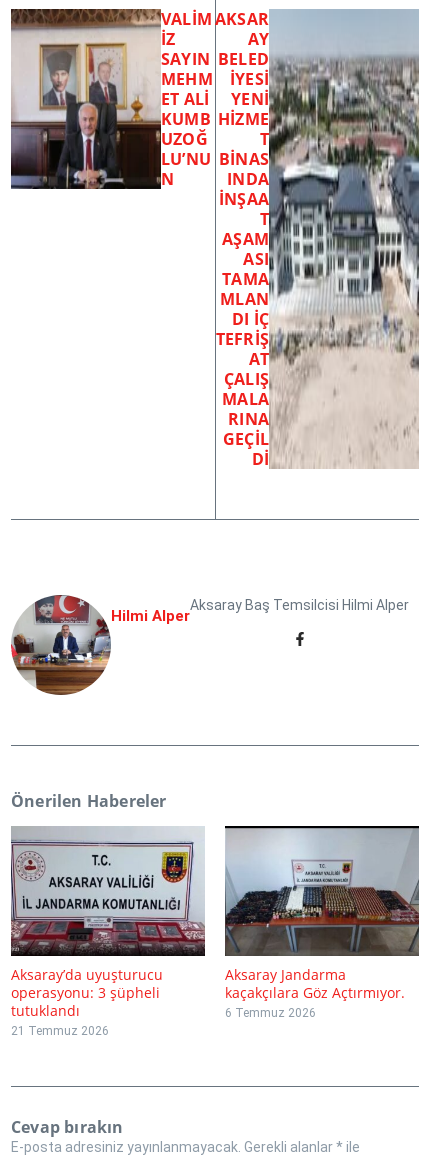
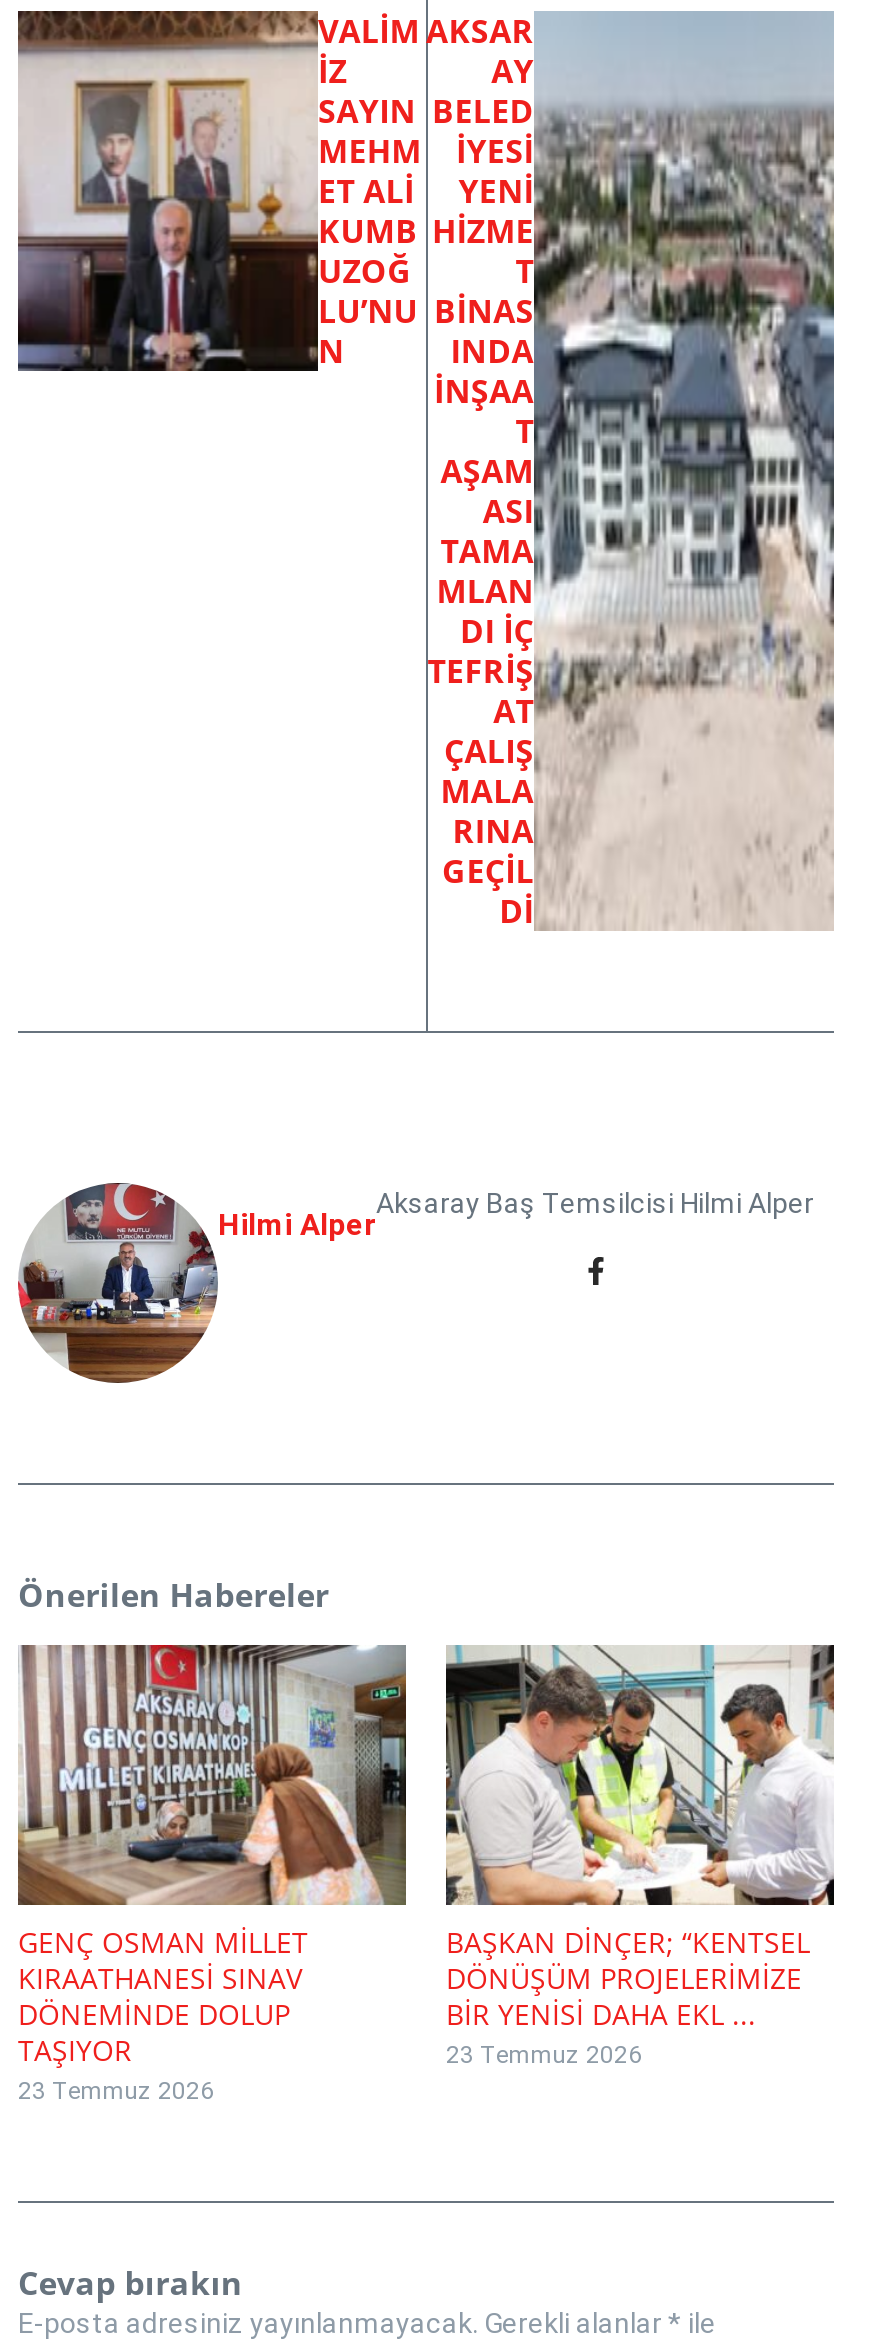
[10,826,205,1038] [image] | Aksaray’da uyuşturucu | operasyonu: 3 şüpheli | tutuklandı | 21 Temmuz 2026 -> [18,1643,408,2104] [image] | GENÇ OSMAN MİLLET | KIRAATHANESİ SINAV | DÖNEMİNDE DOLUP | TAŞIYOR | 23 Temmuz 2026
[225,825,420,1020] [image] | Aksaray Jandarma | kaçakçılara Göz Açtırmıyor. | 6 Temmuz 2026 -> [444,1643,836,2068] [image] | BAŞKAN DİNÇER; “KENTSEL | DÖNÜŞÜM PROJELERİMİZE | BİR YENİSİ DAHA EKL ... | 23 Temmuz 2026

